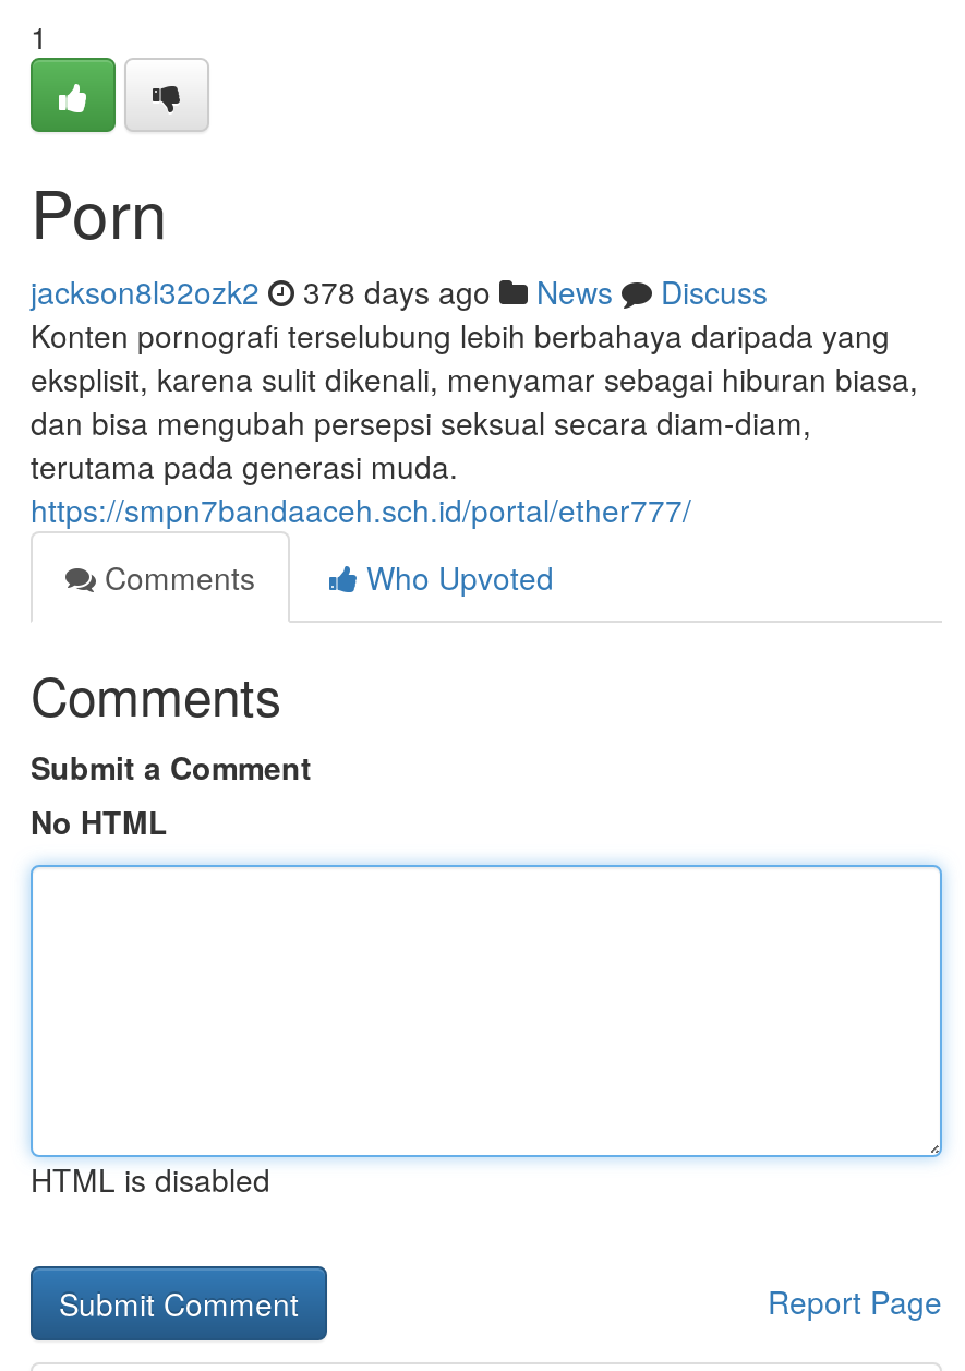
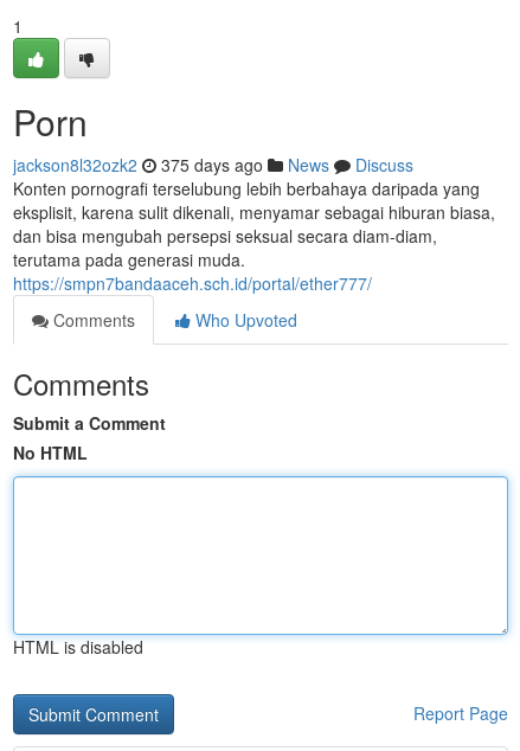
[31,269,768,313] jackson8l32ozk2 378 days ago News Discuss -> [13,153,413,176] jackson8l32ozk2 375 days ago News Discuss

